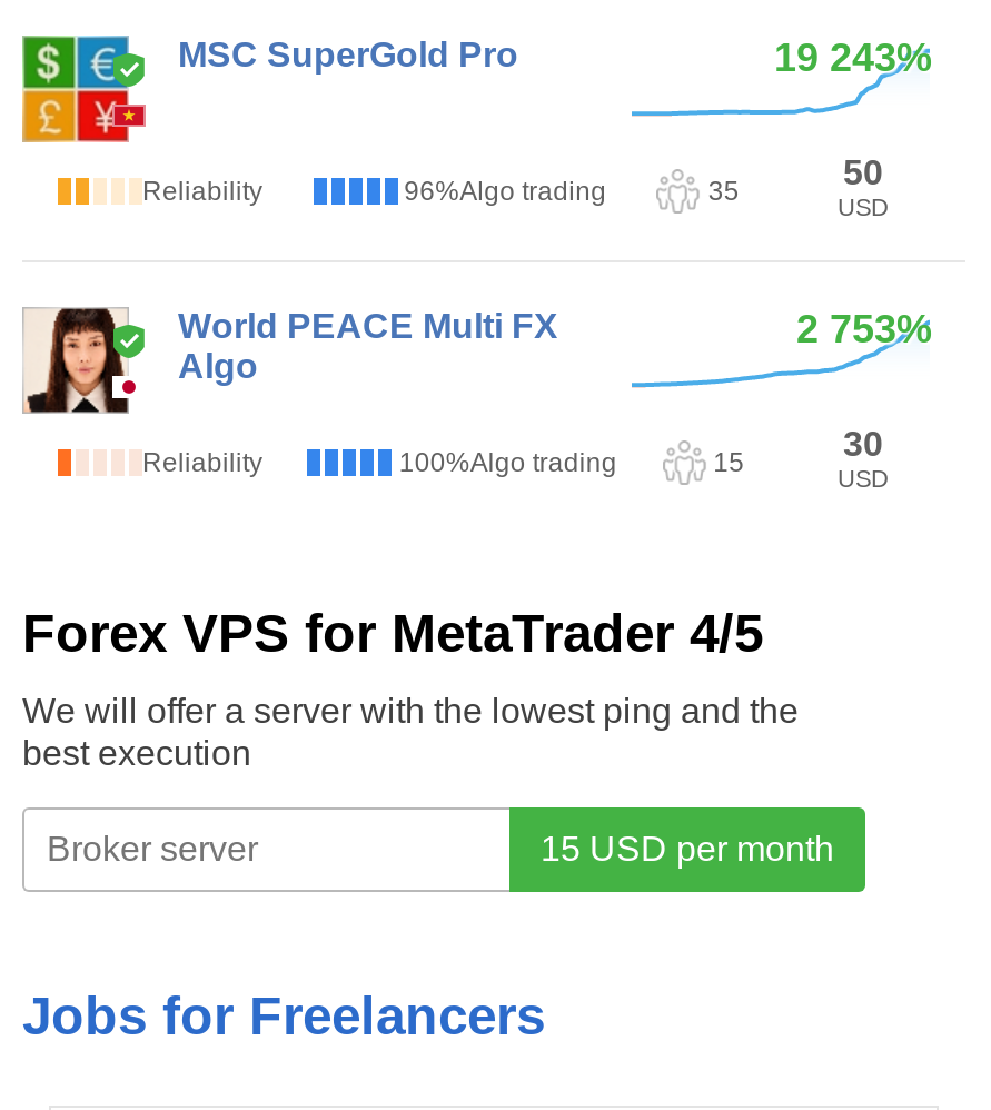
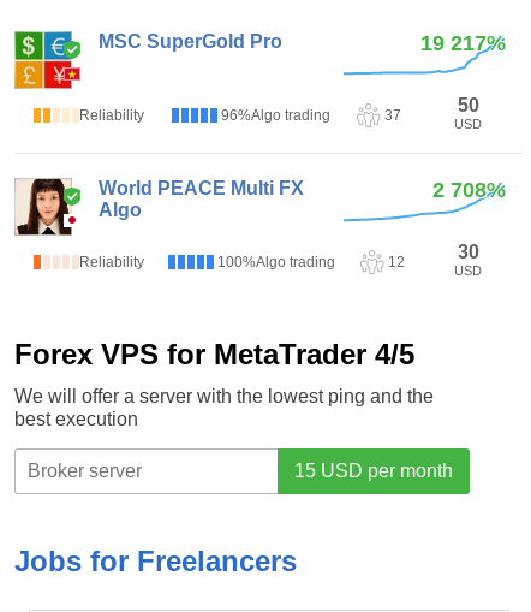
[774,36,932,81] 19 243% -> [420,32,506,56] 19 217%
[708,176,739,208] 35 -> [385,107,402,124] 37
[796,308,932,352] 2 753% -> [432,178,506,202] 2 708%
[713,448,745,479] 15 -> [388,254,404,271] 12

